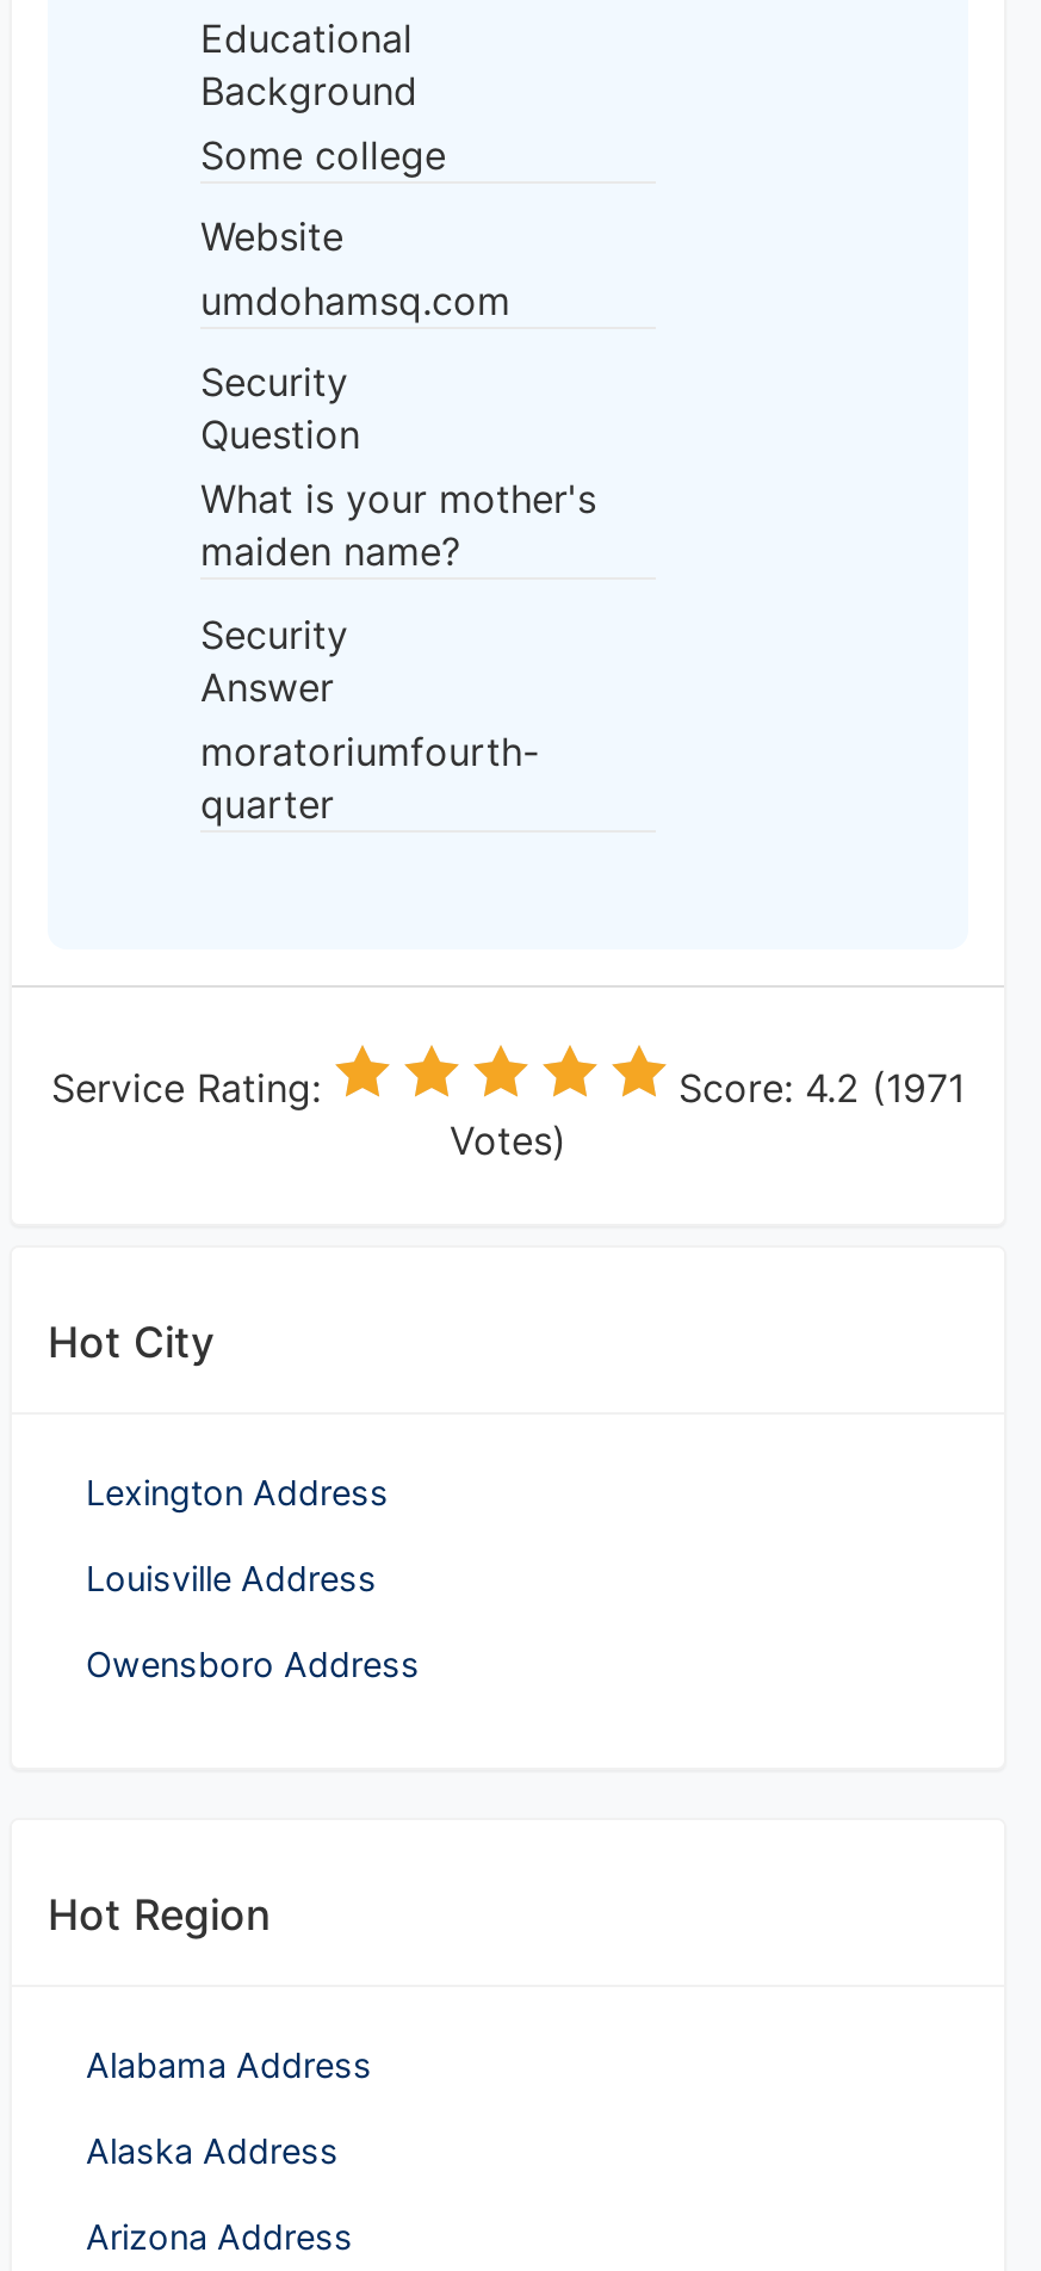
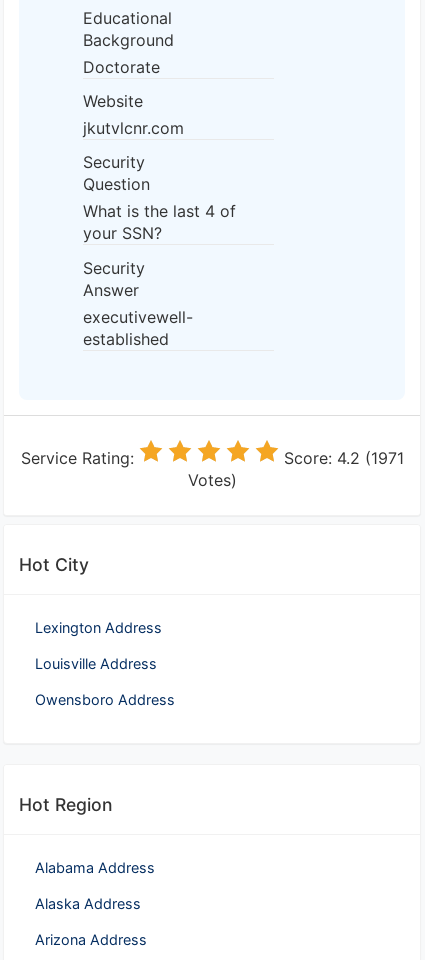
[200,131,446,179] Some college -> [83,57,160,77] Doctorate
[200,277,510,325] umdohamsq.com -> [83,118,184,138] jkutvlcnr.com
[200,475,596,576] What is your mother's | maiden name? -> [83,201,236,243] What is the last 4 of | your SSN?
[200,726,539,827] moratoriumfourth- | quarter -> [83,306,193,348] executivewell- | established

